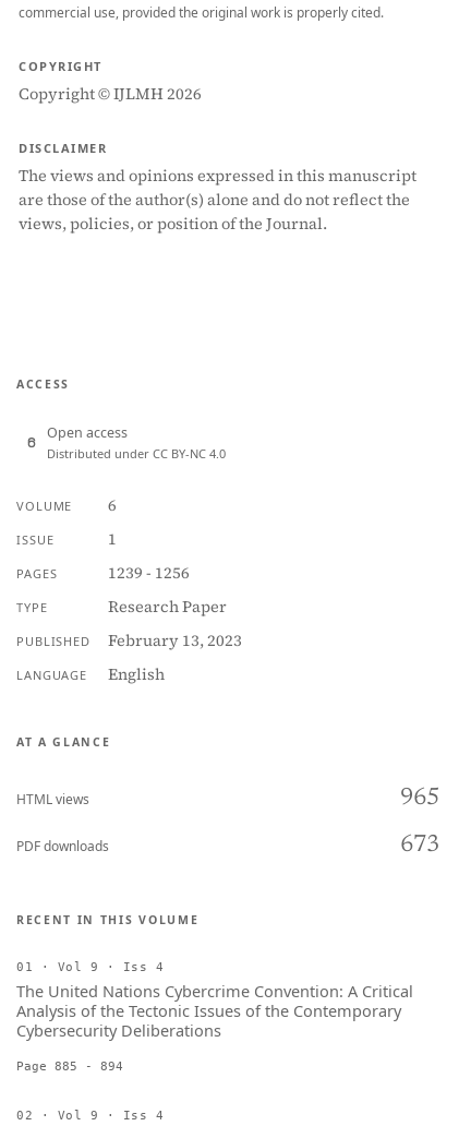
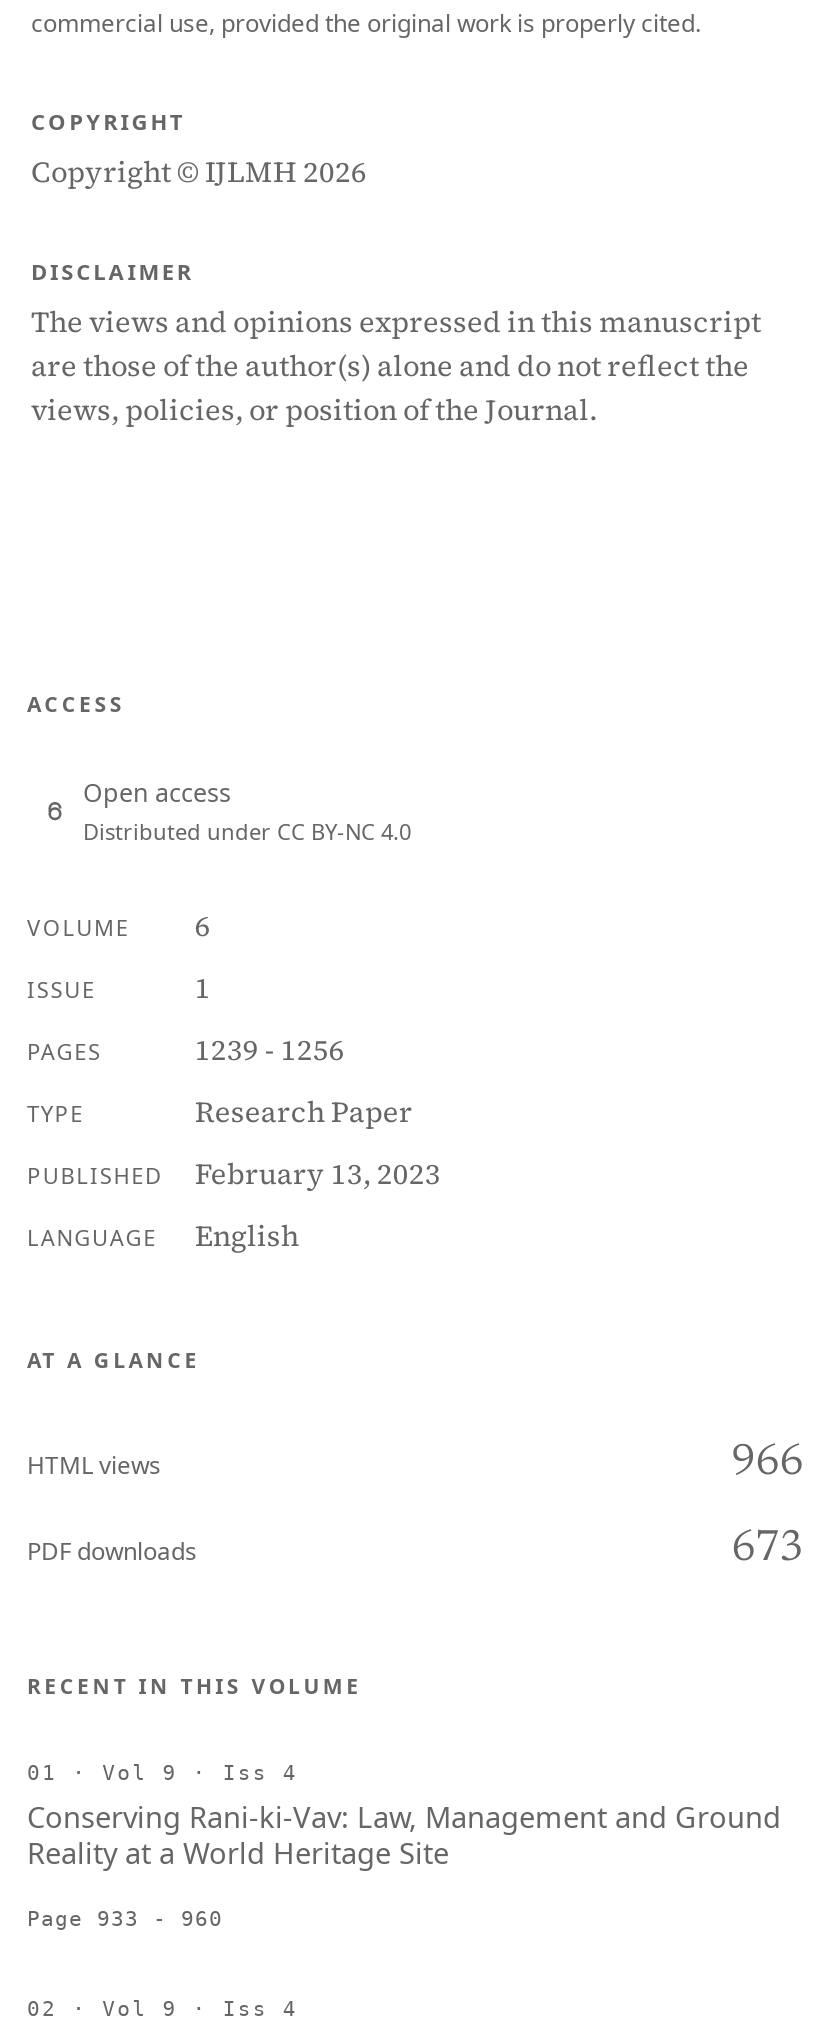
[400,787,439,811] 965 -> [731,1442,803,1486] 966
[16,980,413,1041] The United Nations Cybercrime Convention: A Critical | Analysis of the Tectonic Issues of the Contemporary | Cybersecurity Deliberations -> [27,1796,781,1872] Conserving Rani-ki-Vav: Law, Management and Ground | Reality at a World Heritage Site
[16,1059,123,1073] Page 885 - 894 -> [27,1906,223,1930] Page 933 - 960

